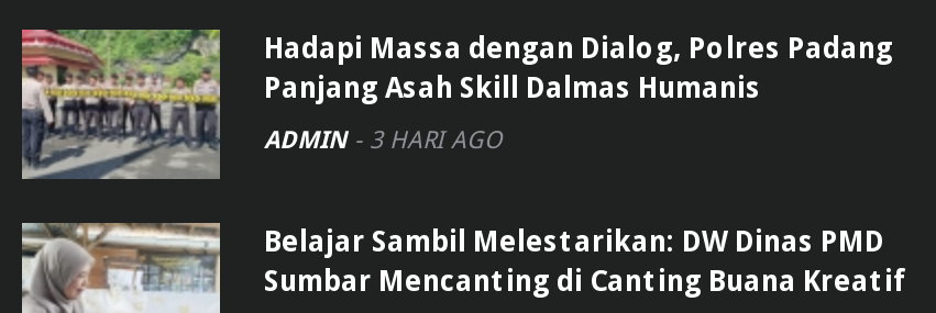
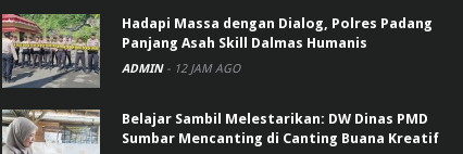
[264,125,502,154] ADMIN - 3 HARI AGO -> [122,61,240,75] ADMIN - 12 JAM AGO

